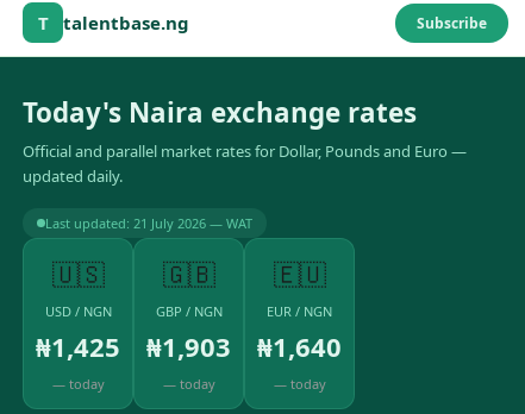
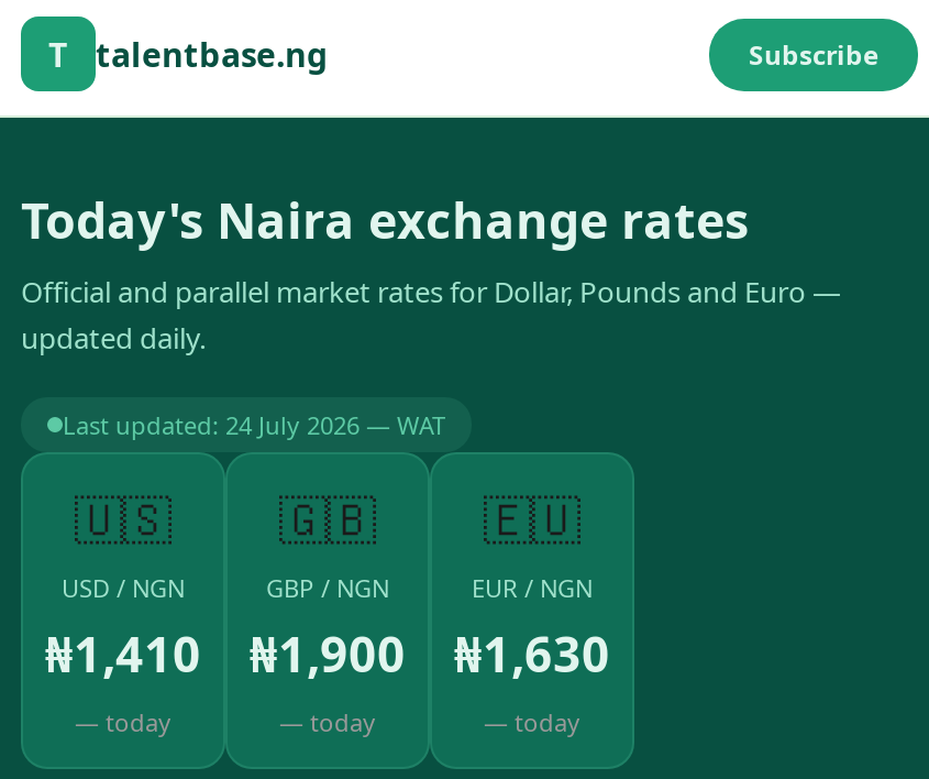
[45,214,252,232] Last updated: 21 July 2026 — WAT -> [63,408,445,441] Last updated: 24 July 2026 — WAT
[36,328,120,364] ₦1,425 -> [45,619,201,685] ₦1,410
[146,328,231,364] ₦1,903 -> [250,619,406,685] ₦1,900
[257,328,342,364] ₦1,640 -> [454,619,610,685] ₦1,630

